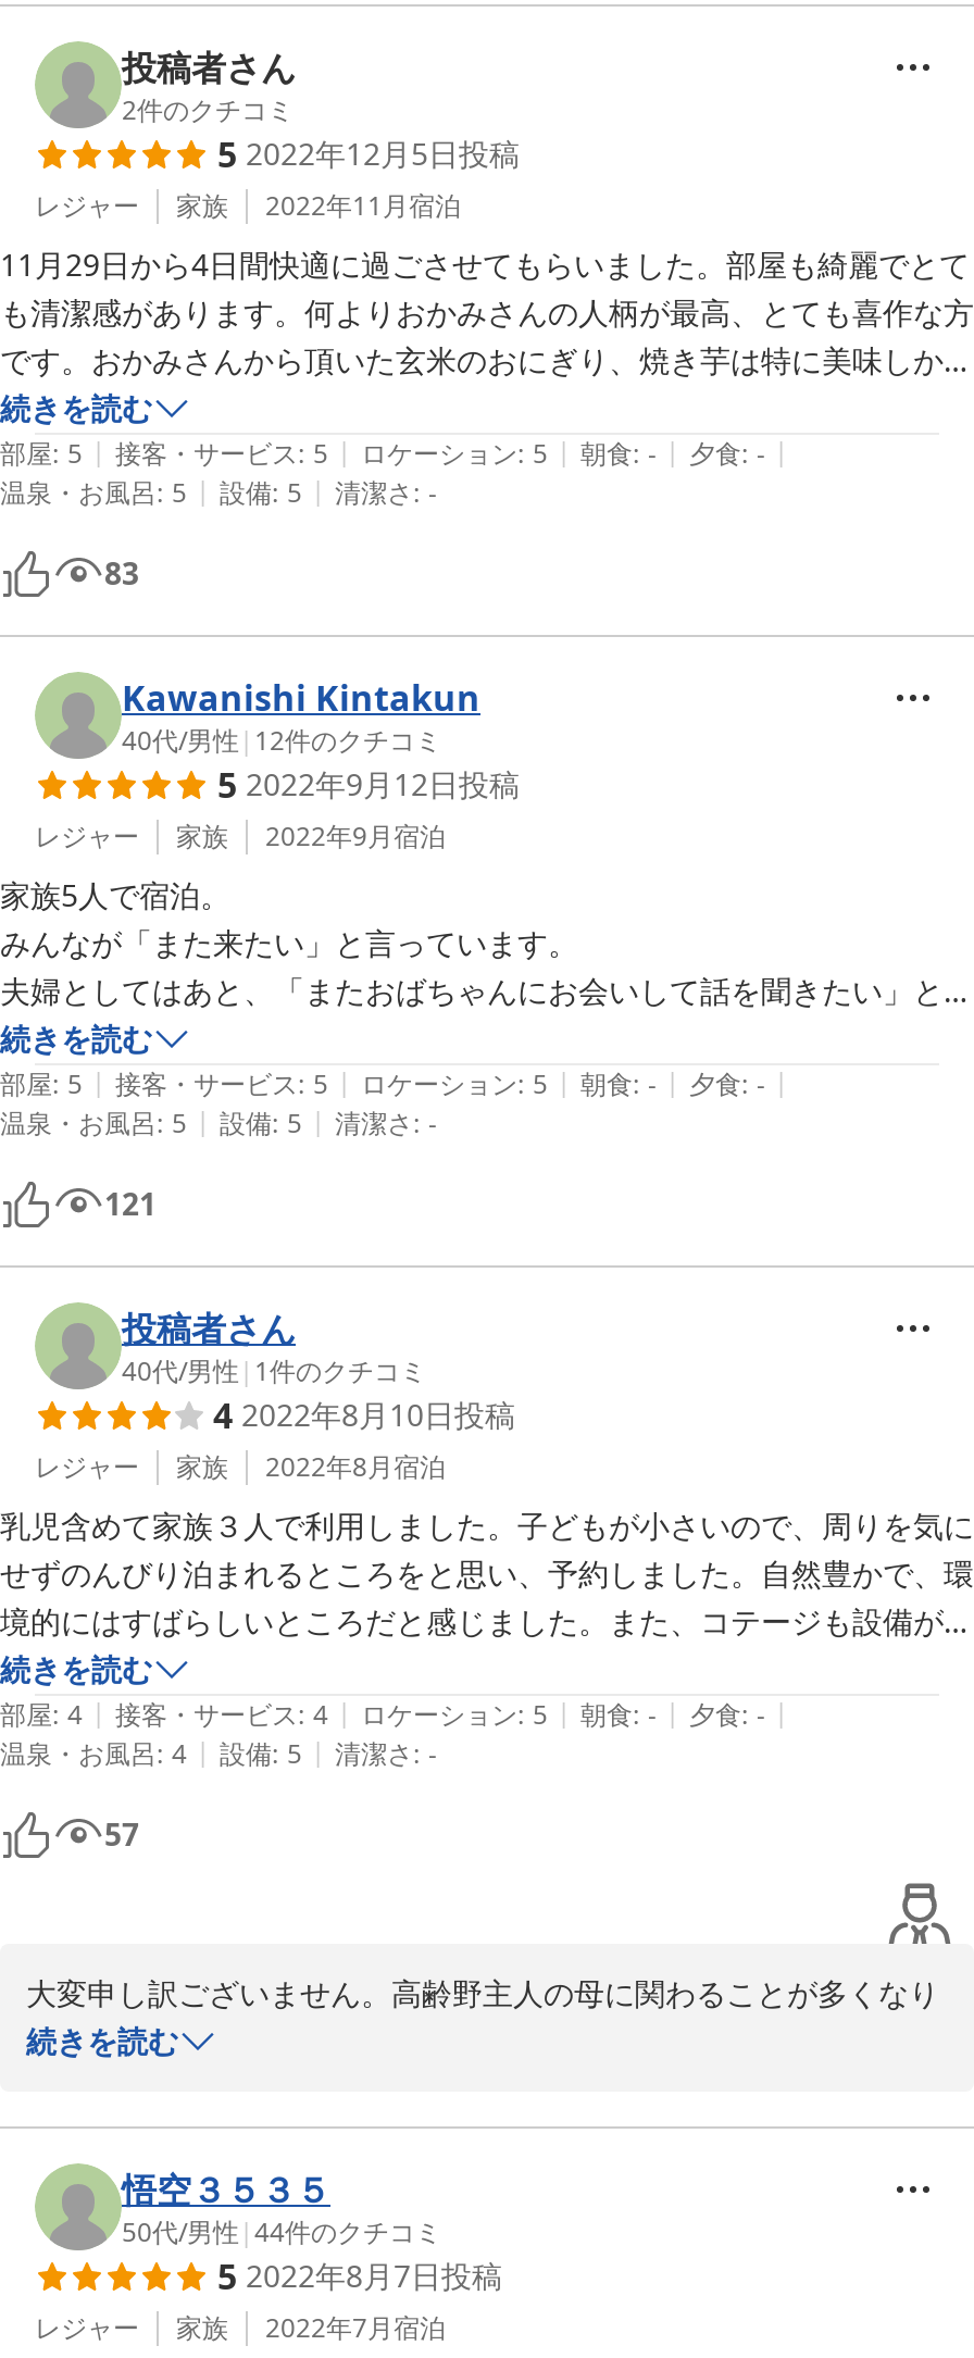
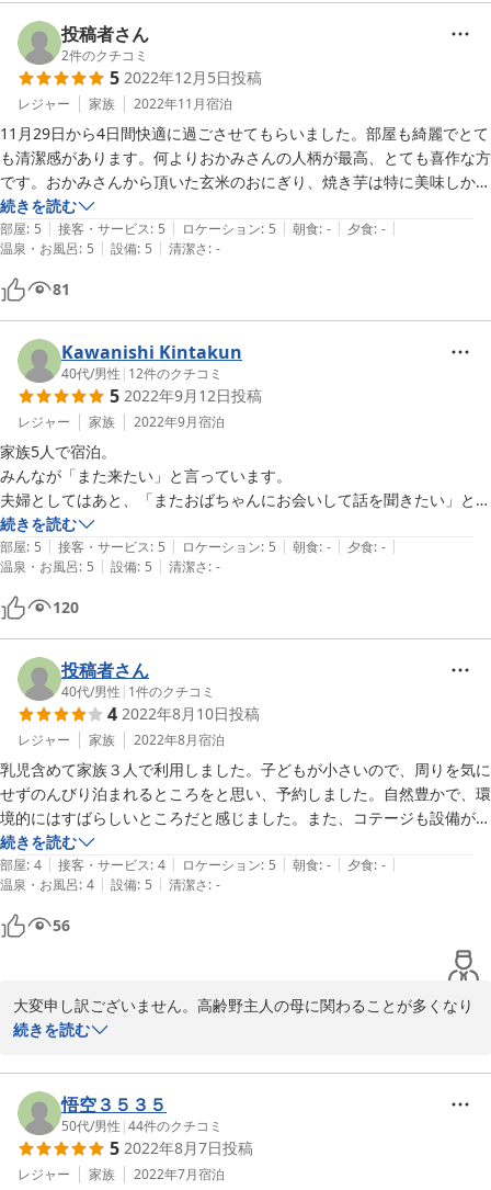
[104,552,139,594] 83 -> [53,279,70,299] 81
[104,1183,157,1224] 121 -> [53,597,79,617] 120
[104,1813,139,1855] 57 -> [53,915,70,936] 56

